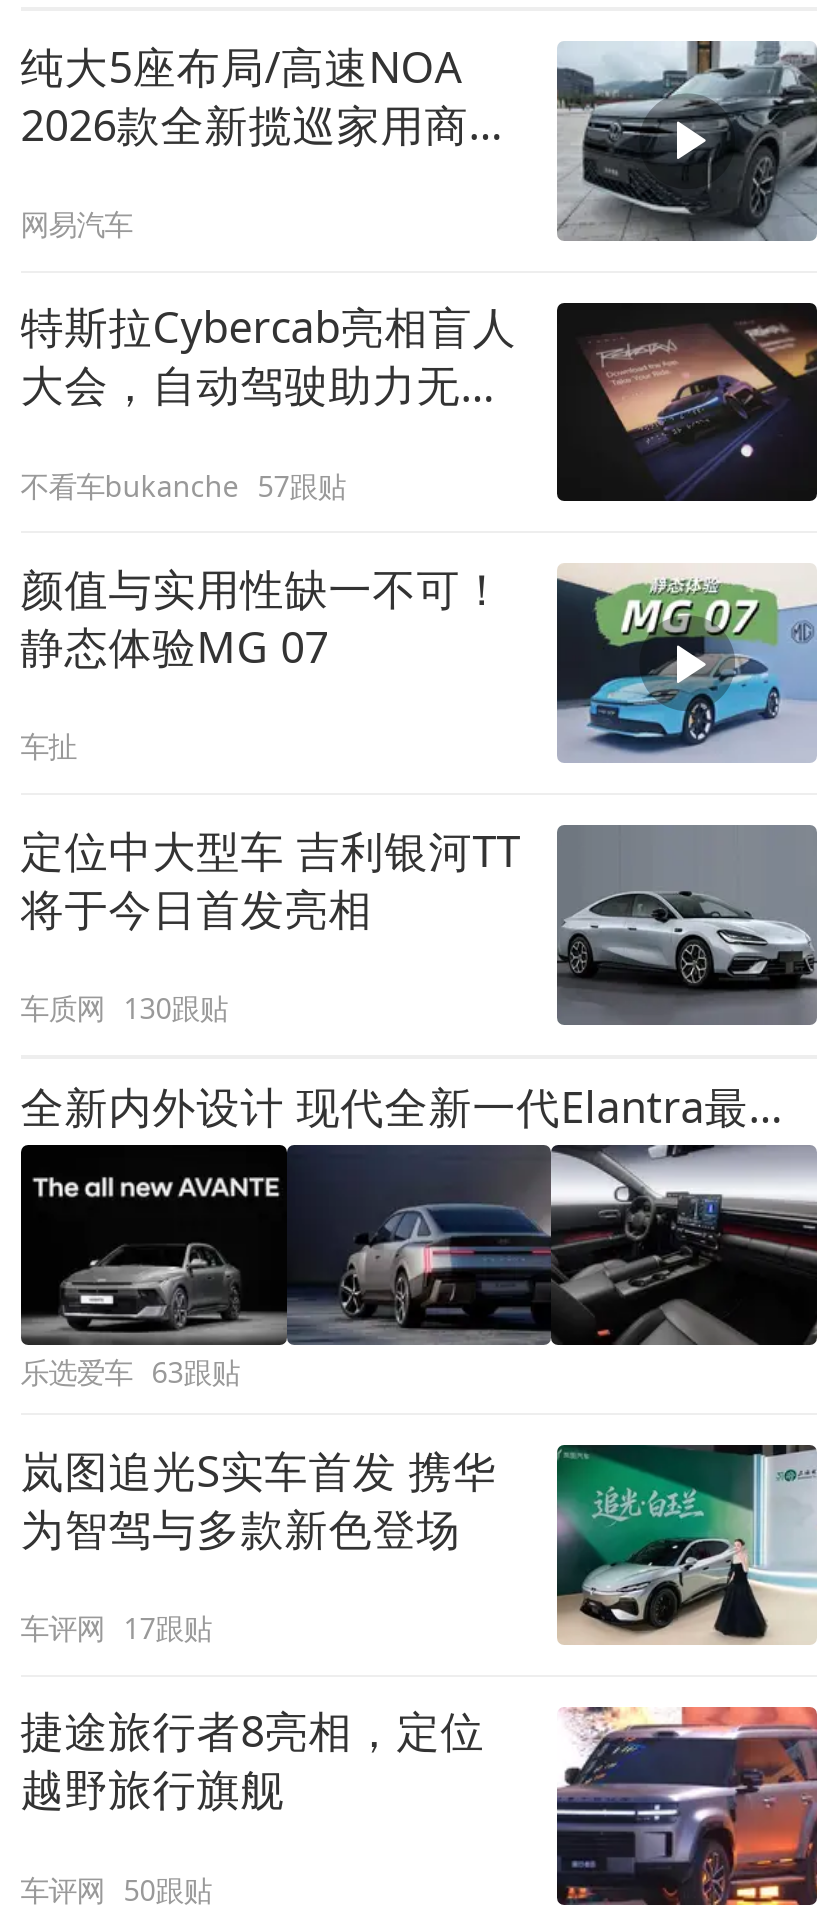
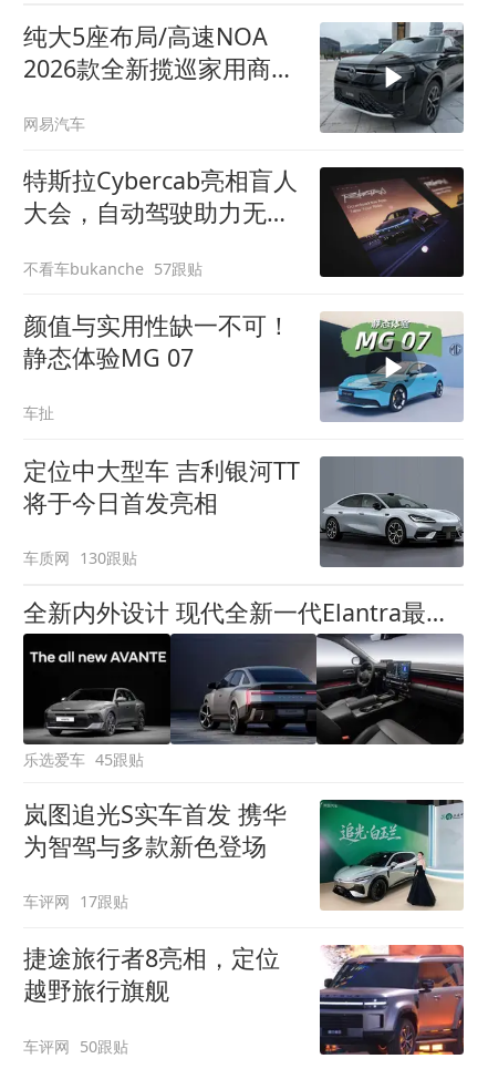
[20,1354,240,1392] 乐选爱车 63跟贴 -> [23,749,144,770] 乐选爱车 45跟贴

